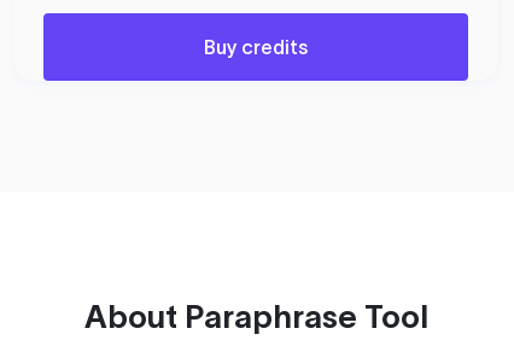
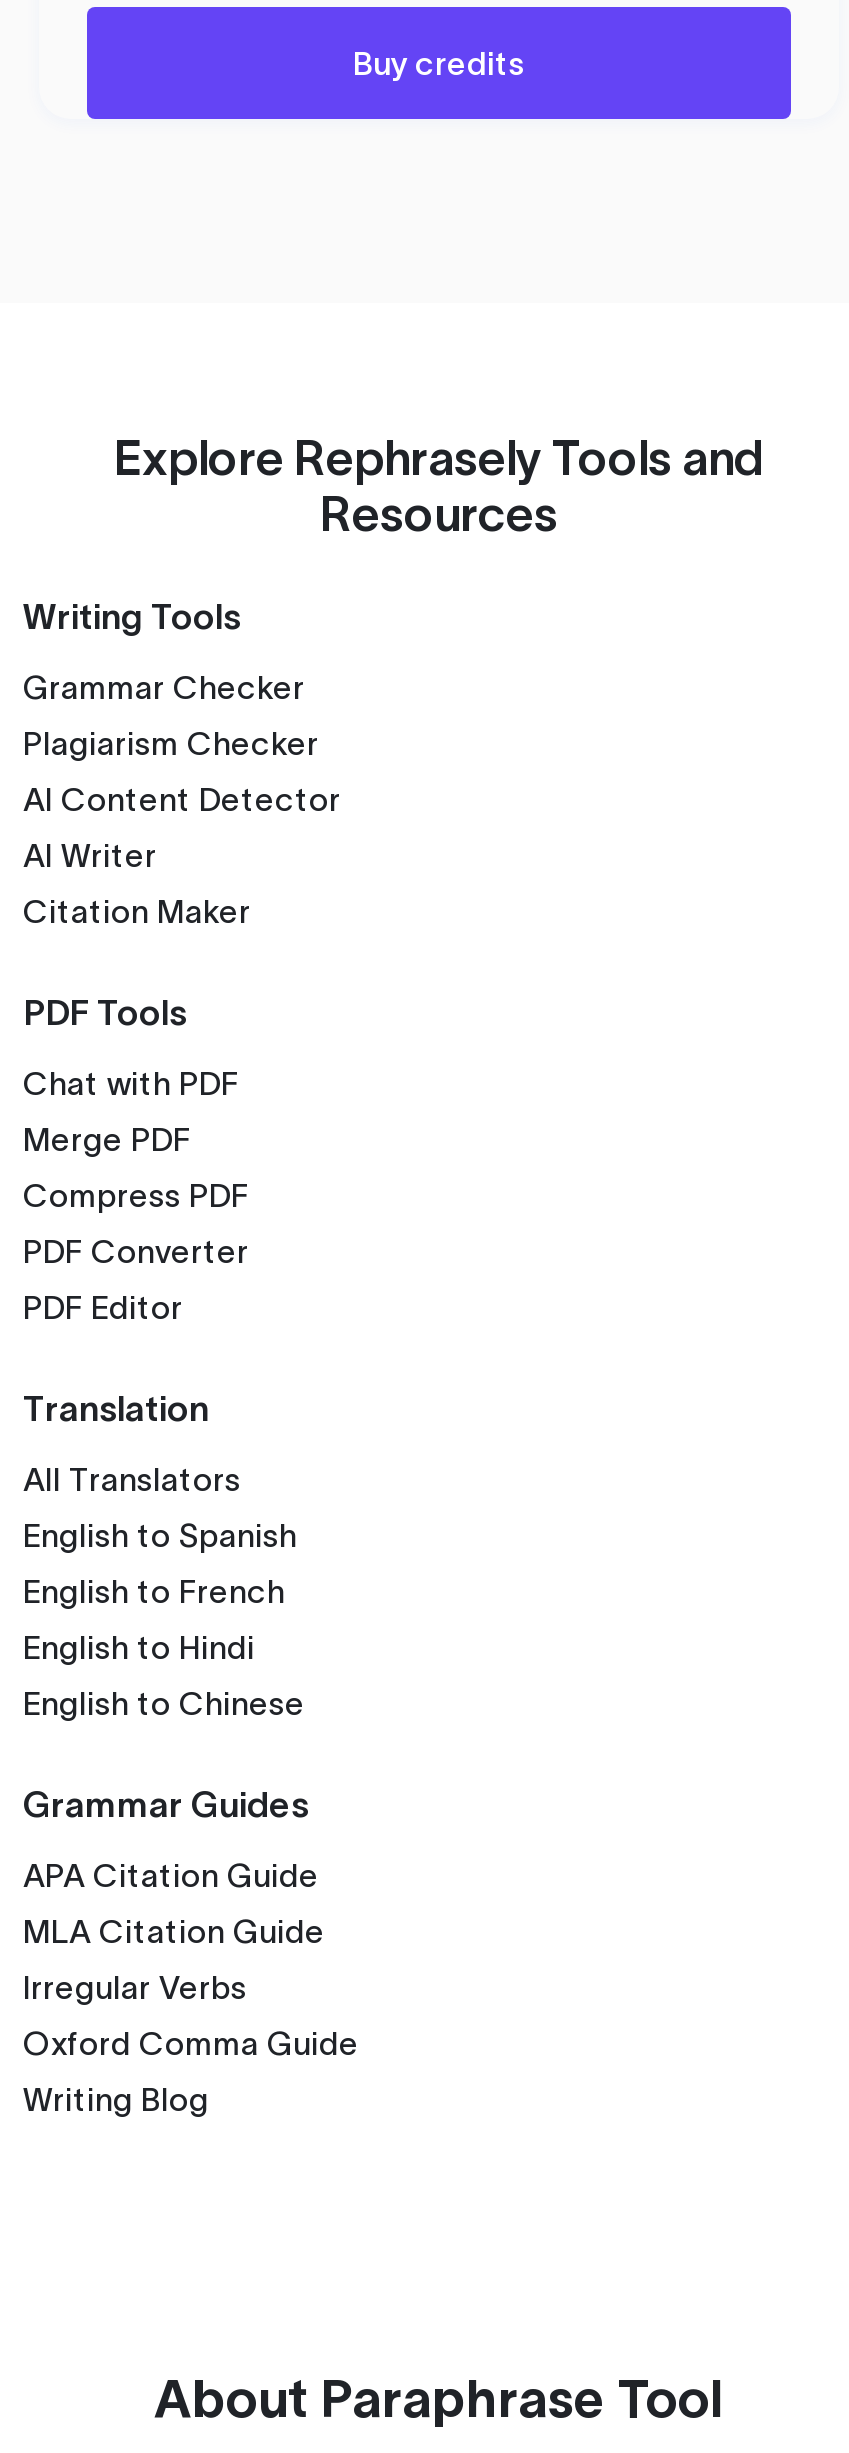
none -> [23,430,764,2116] Explore Rephrasely Tools and | Resources | Writing Tools | Grammar Checker | Plagiarism Checker | AI Content Detector | AI Writer | Citation Maker | PDF Tools | Chat with PDF | Merge PDF | Compress PDF | PDF Converter | PDF Editor | Translation | All Translators | English to Spanish | English to French | English to Hindi | English to Chinese | Grammar Guides | APA Citation Guide | MLA Citation Guide | Irregular Verbs | Oxford Comma Guide | Writing Blog

